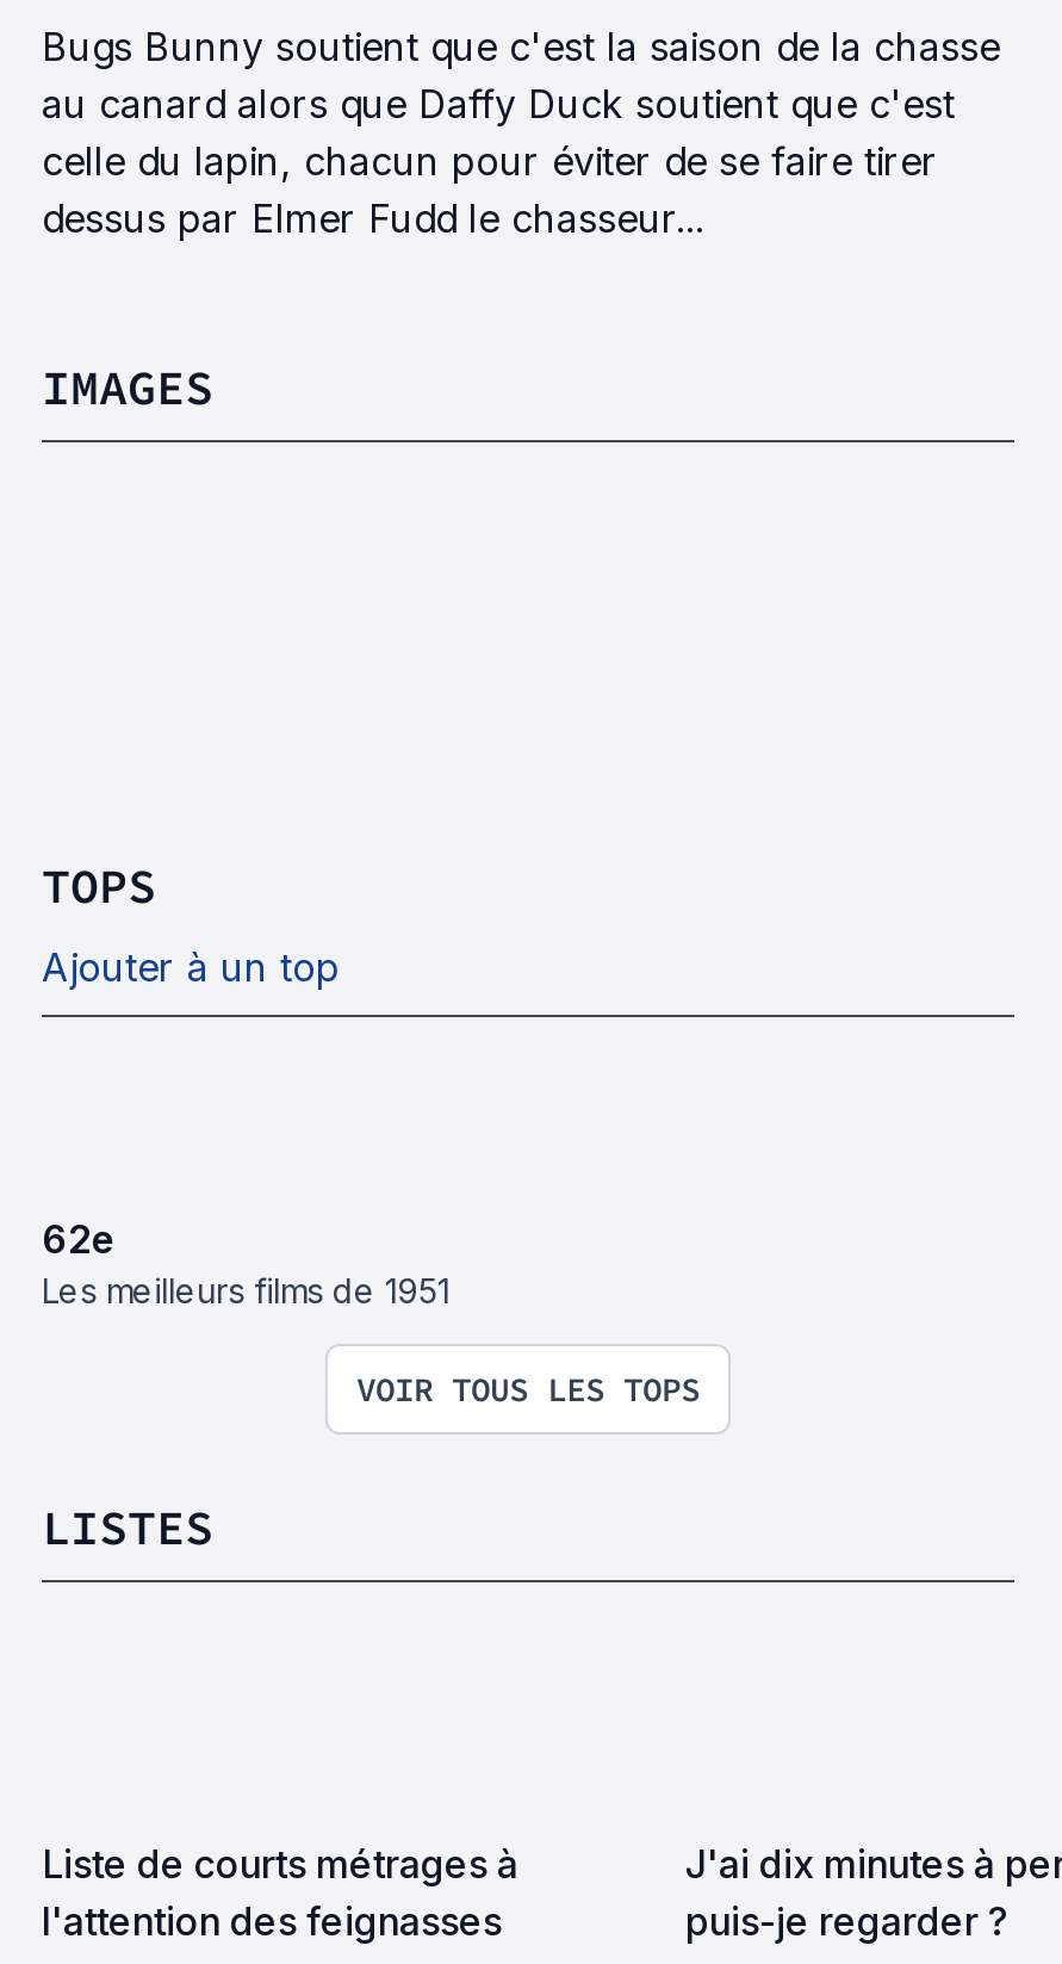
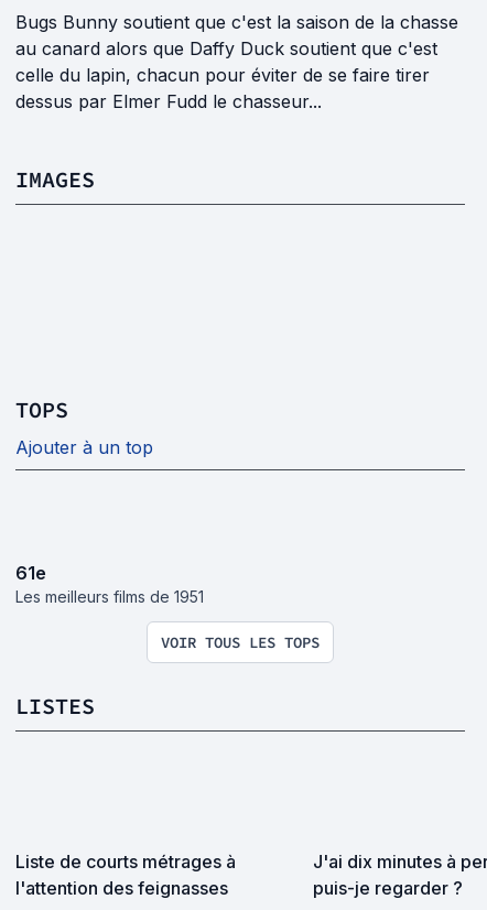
[42,1215,116,1263] 62e -> [15,562,46,584] 61e

